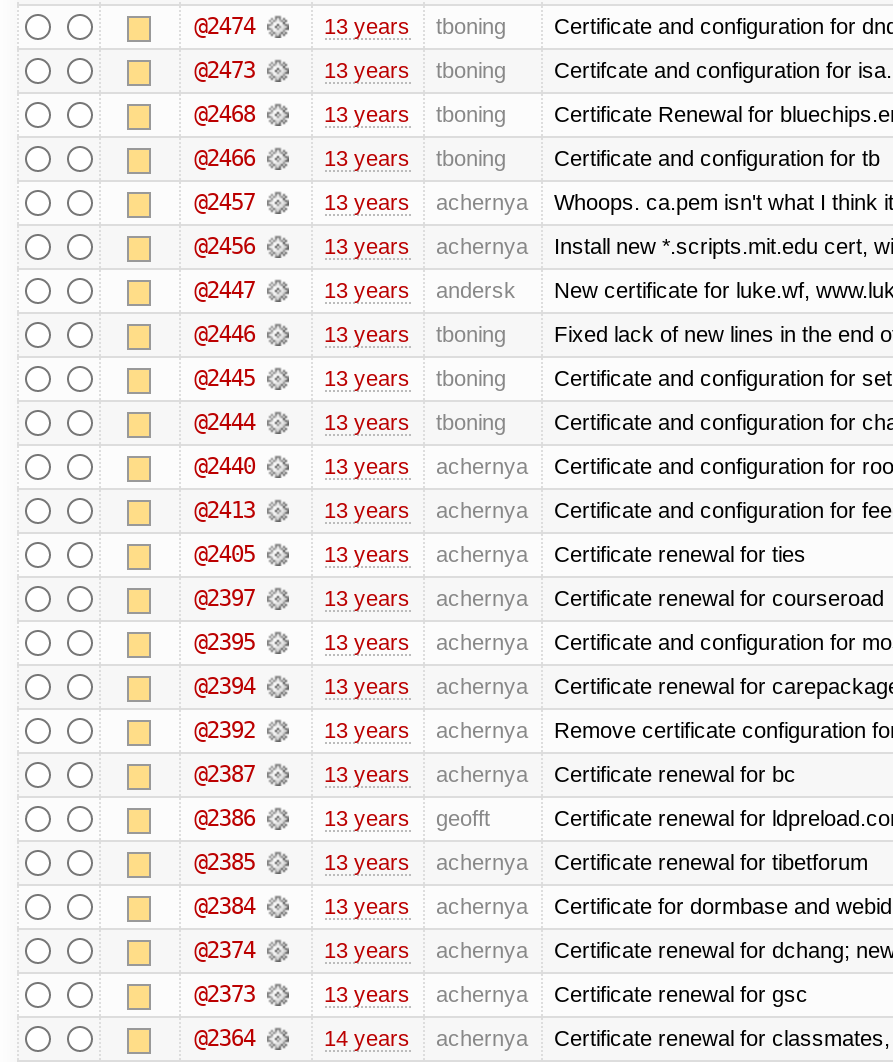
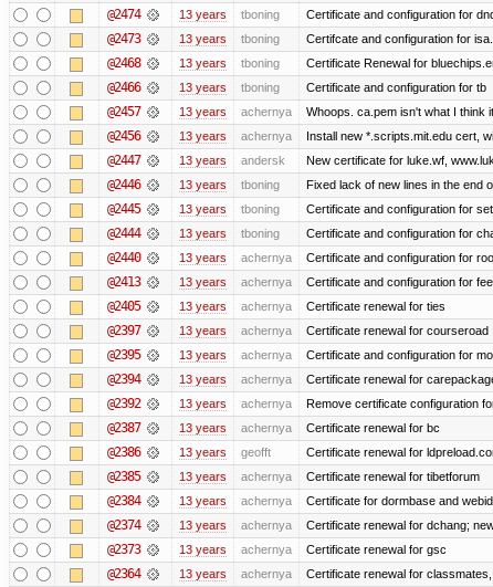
[324,1026,410,1050] 14 years -> [179,567,226,580] 13 years

